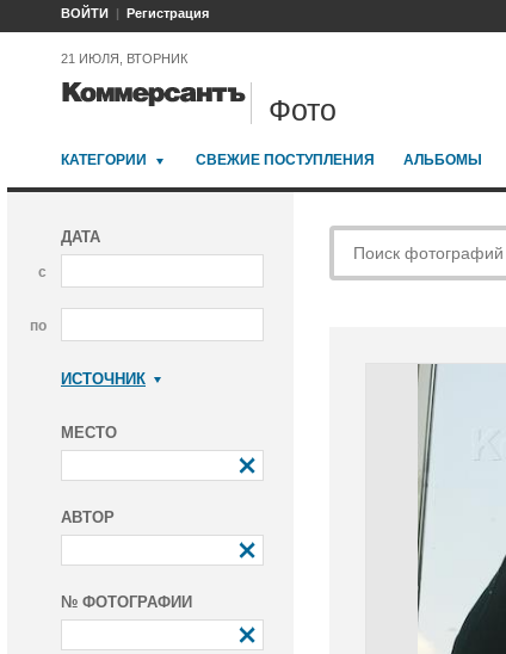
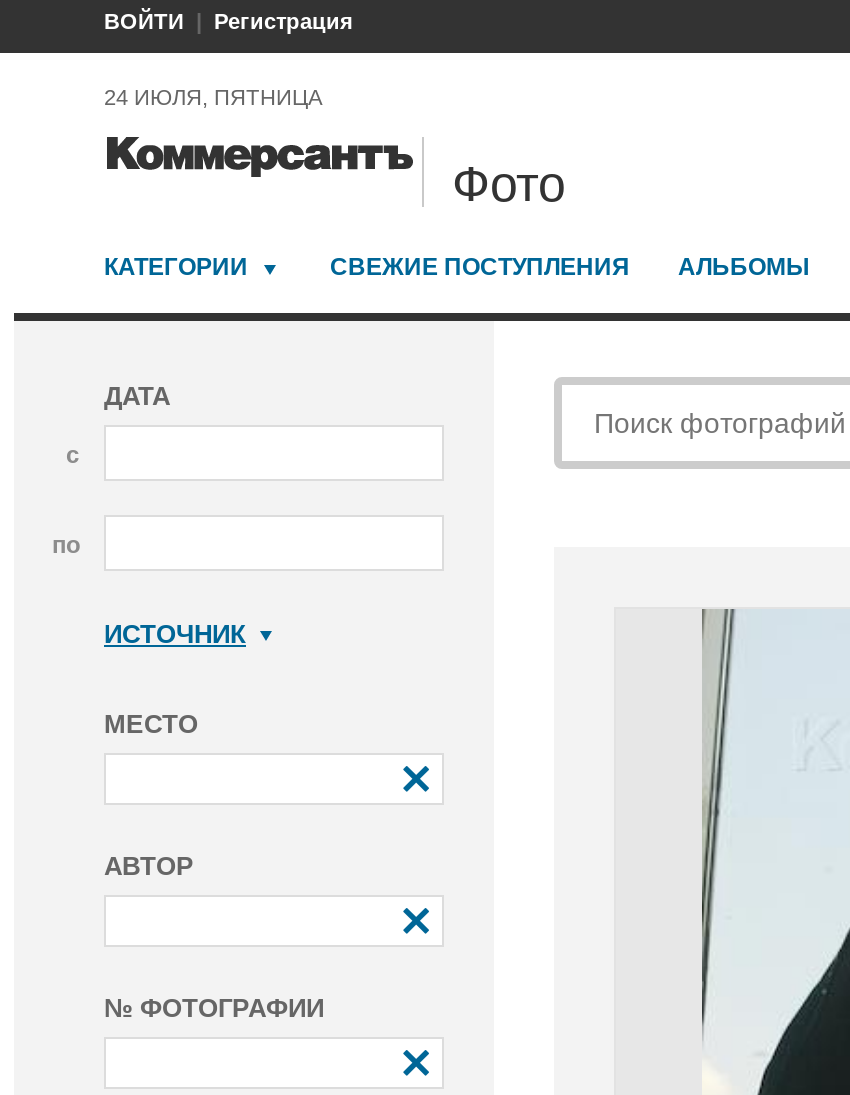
[61,51,187,66] 21 ИЮЛЯ, ВТОРНИК -> [104,85,322,109] 24 ИЮЛЯ, ПЯТНИЦА

